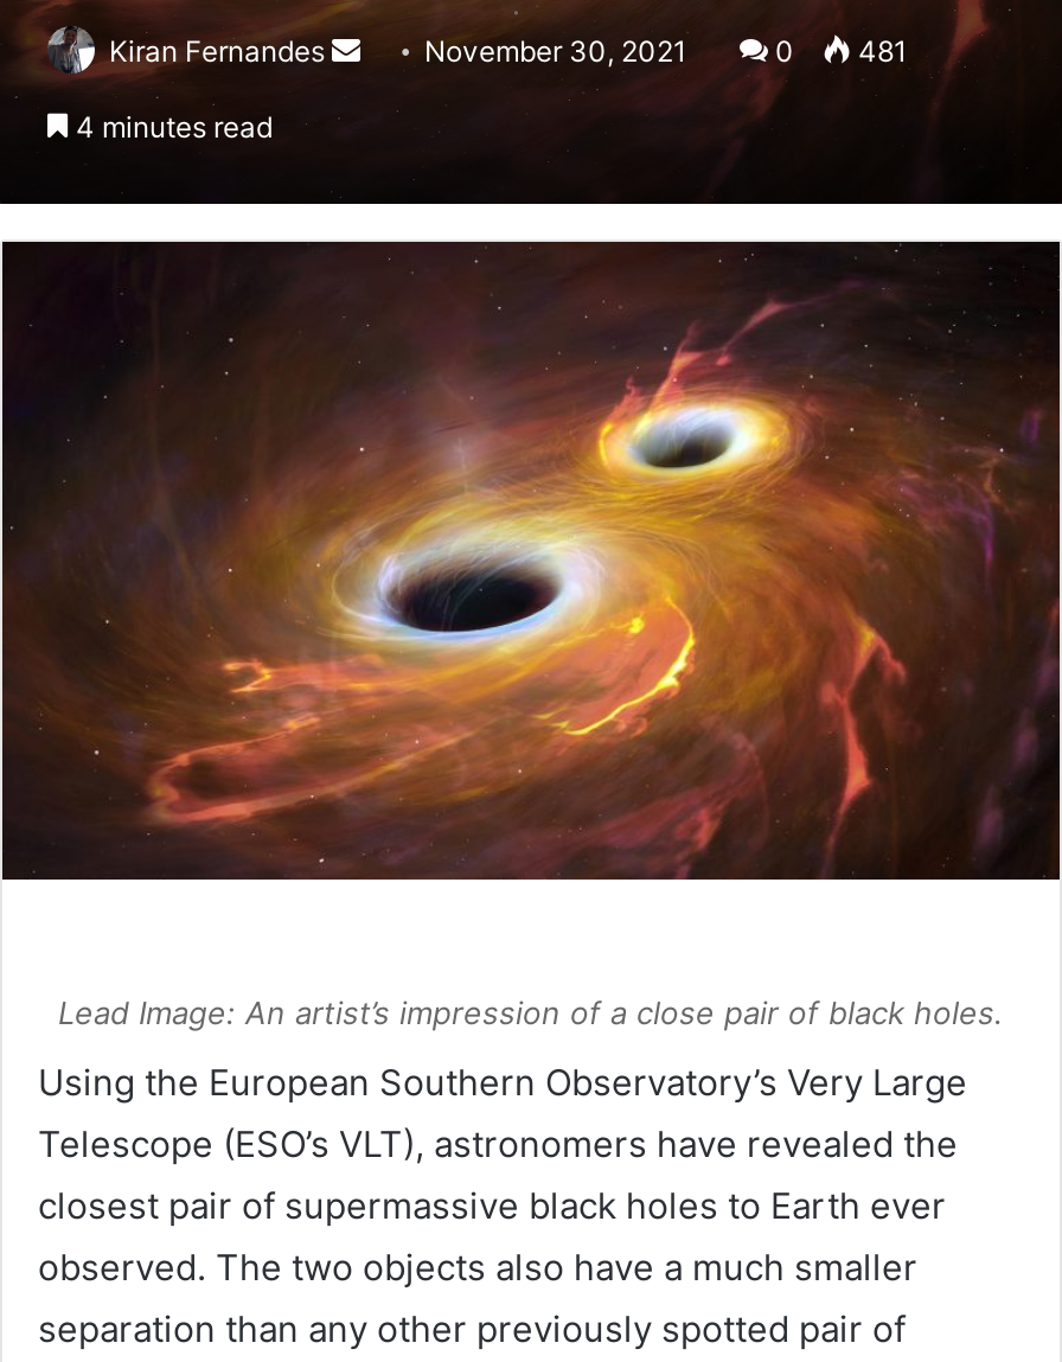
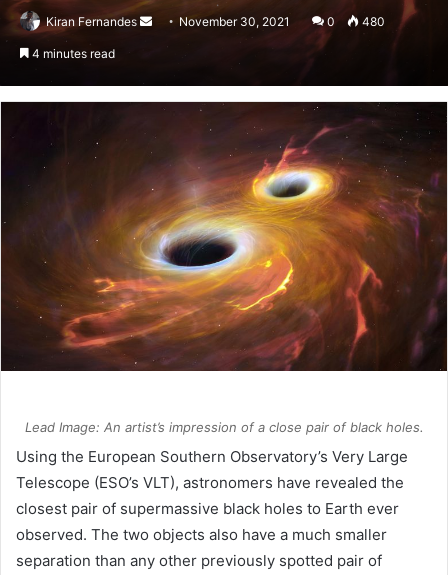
[775,34,908,70] 0 481 -> [327,14,385,29] 0 480

